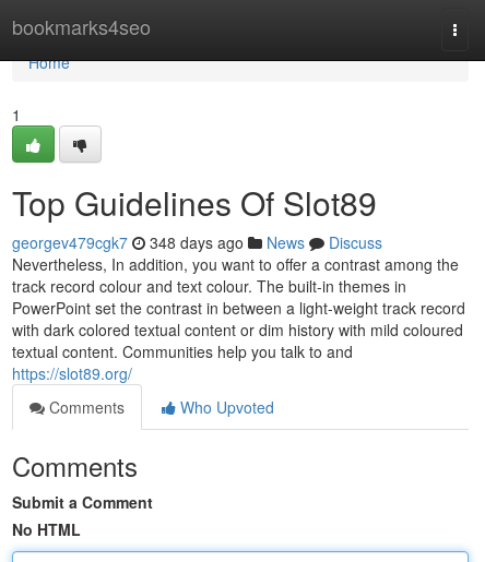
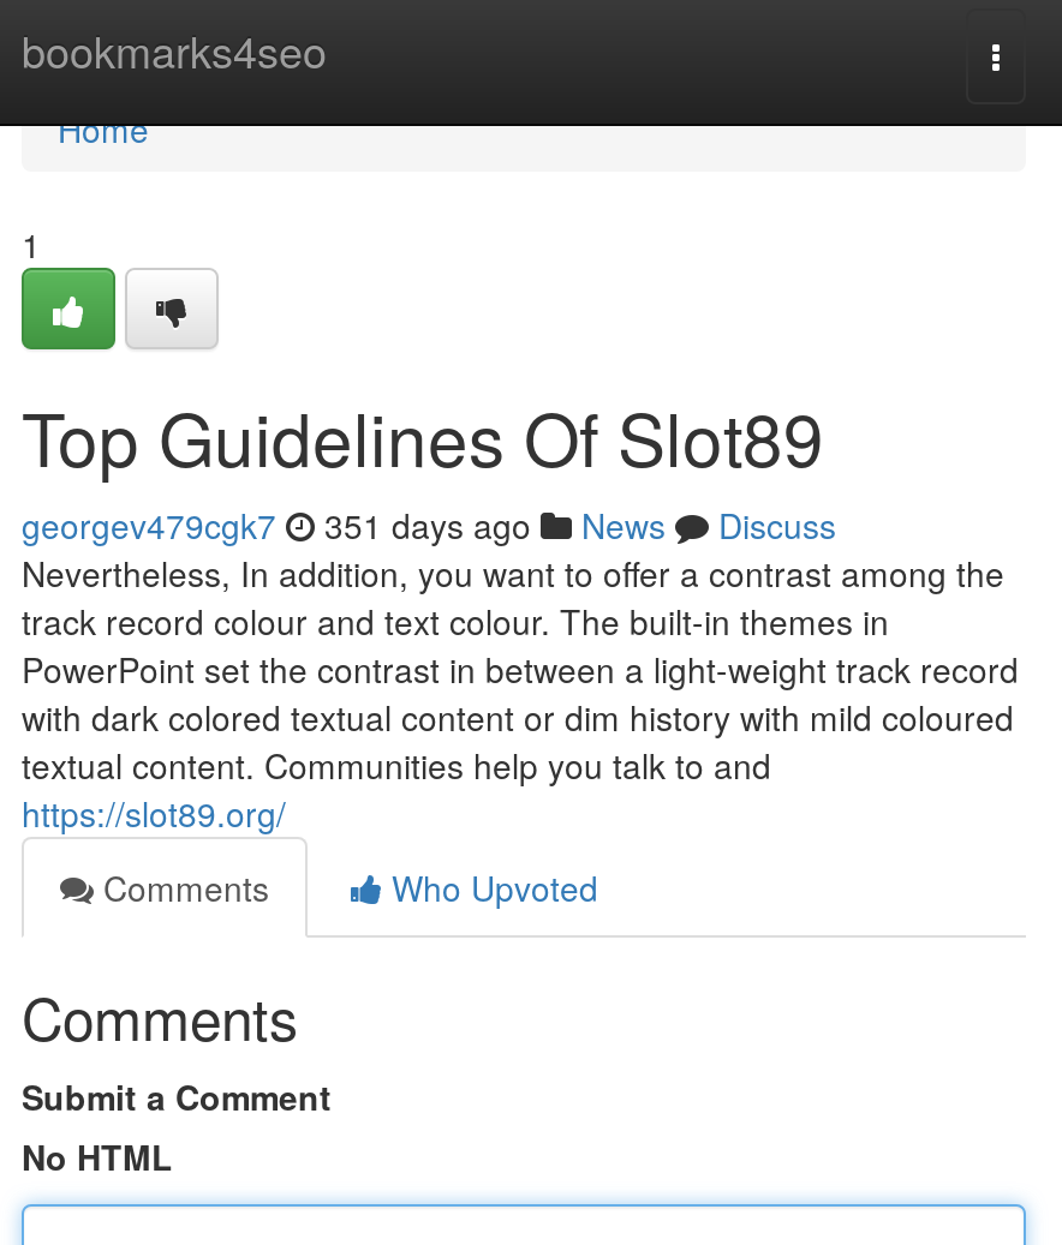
[12,231,382,253] georgev479cgk7 348 days ago News Discuss -> [22,501,836,549] georgev479cgk7 351 days ago News Discuss

